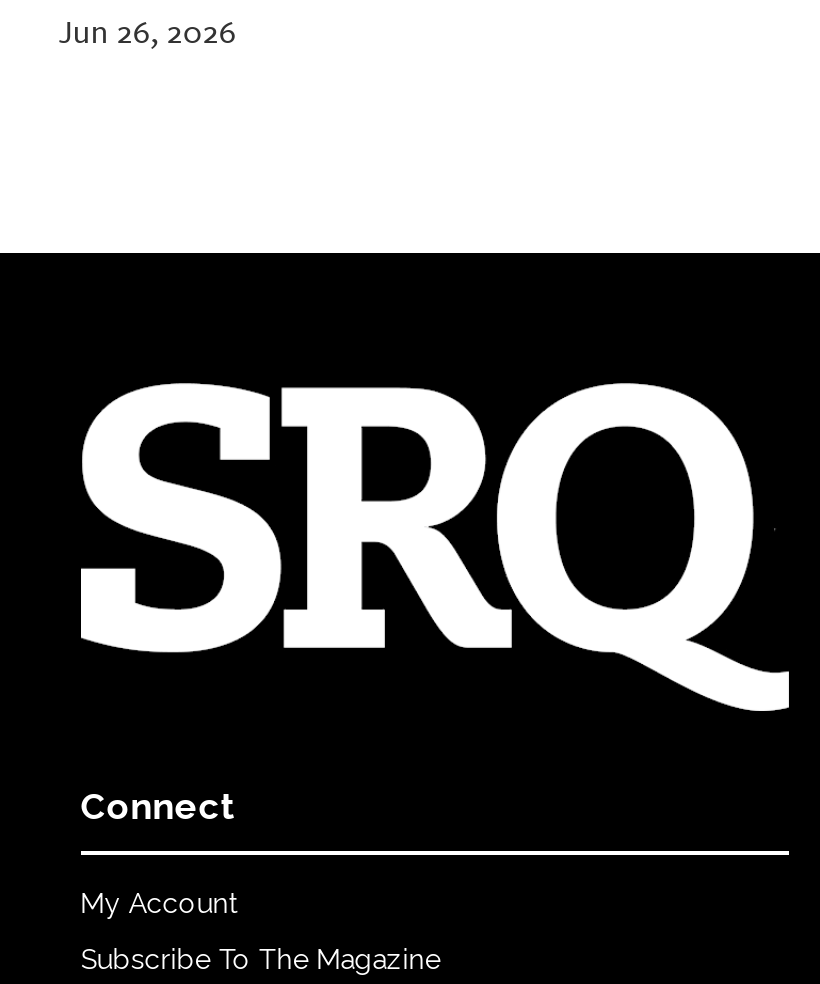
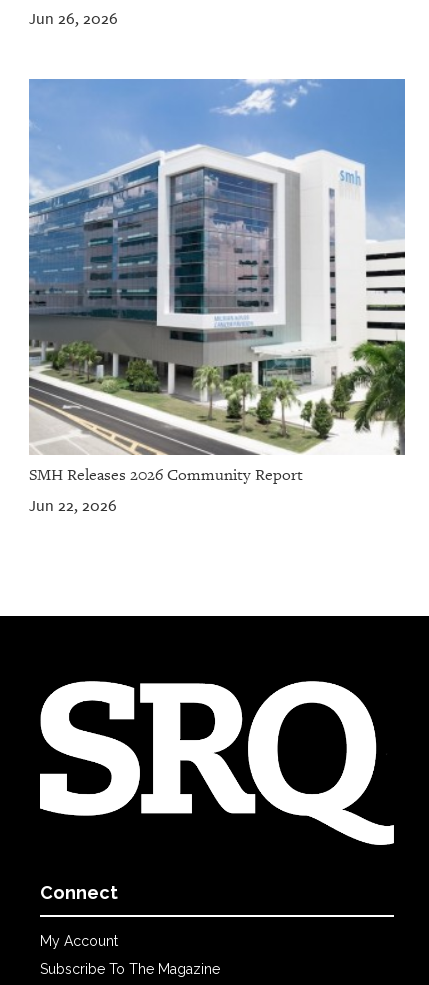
none -> [28,78,406,516] [image] | SMH Releases 2026 Community Report | Jun 22, 2026

